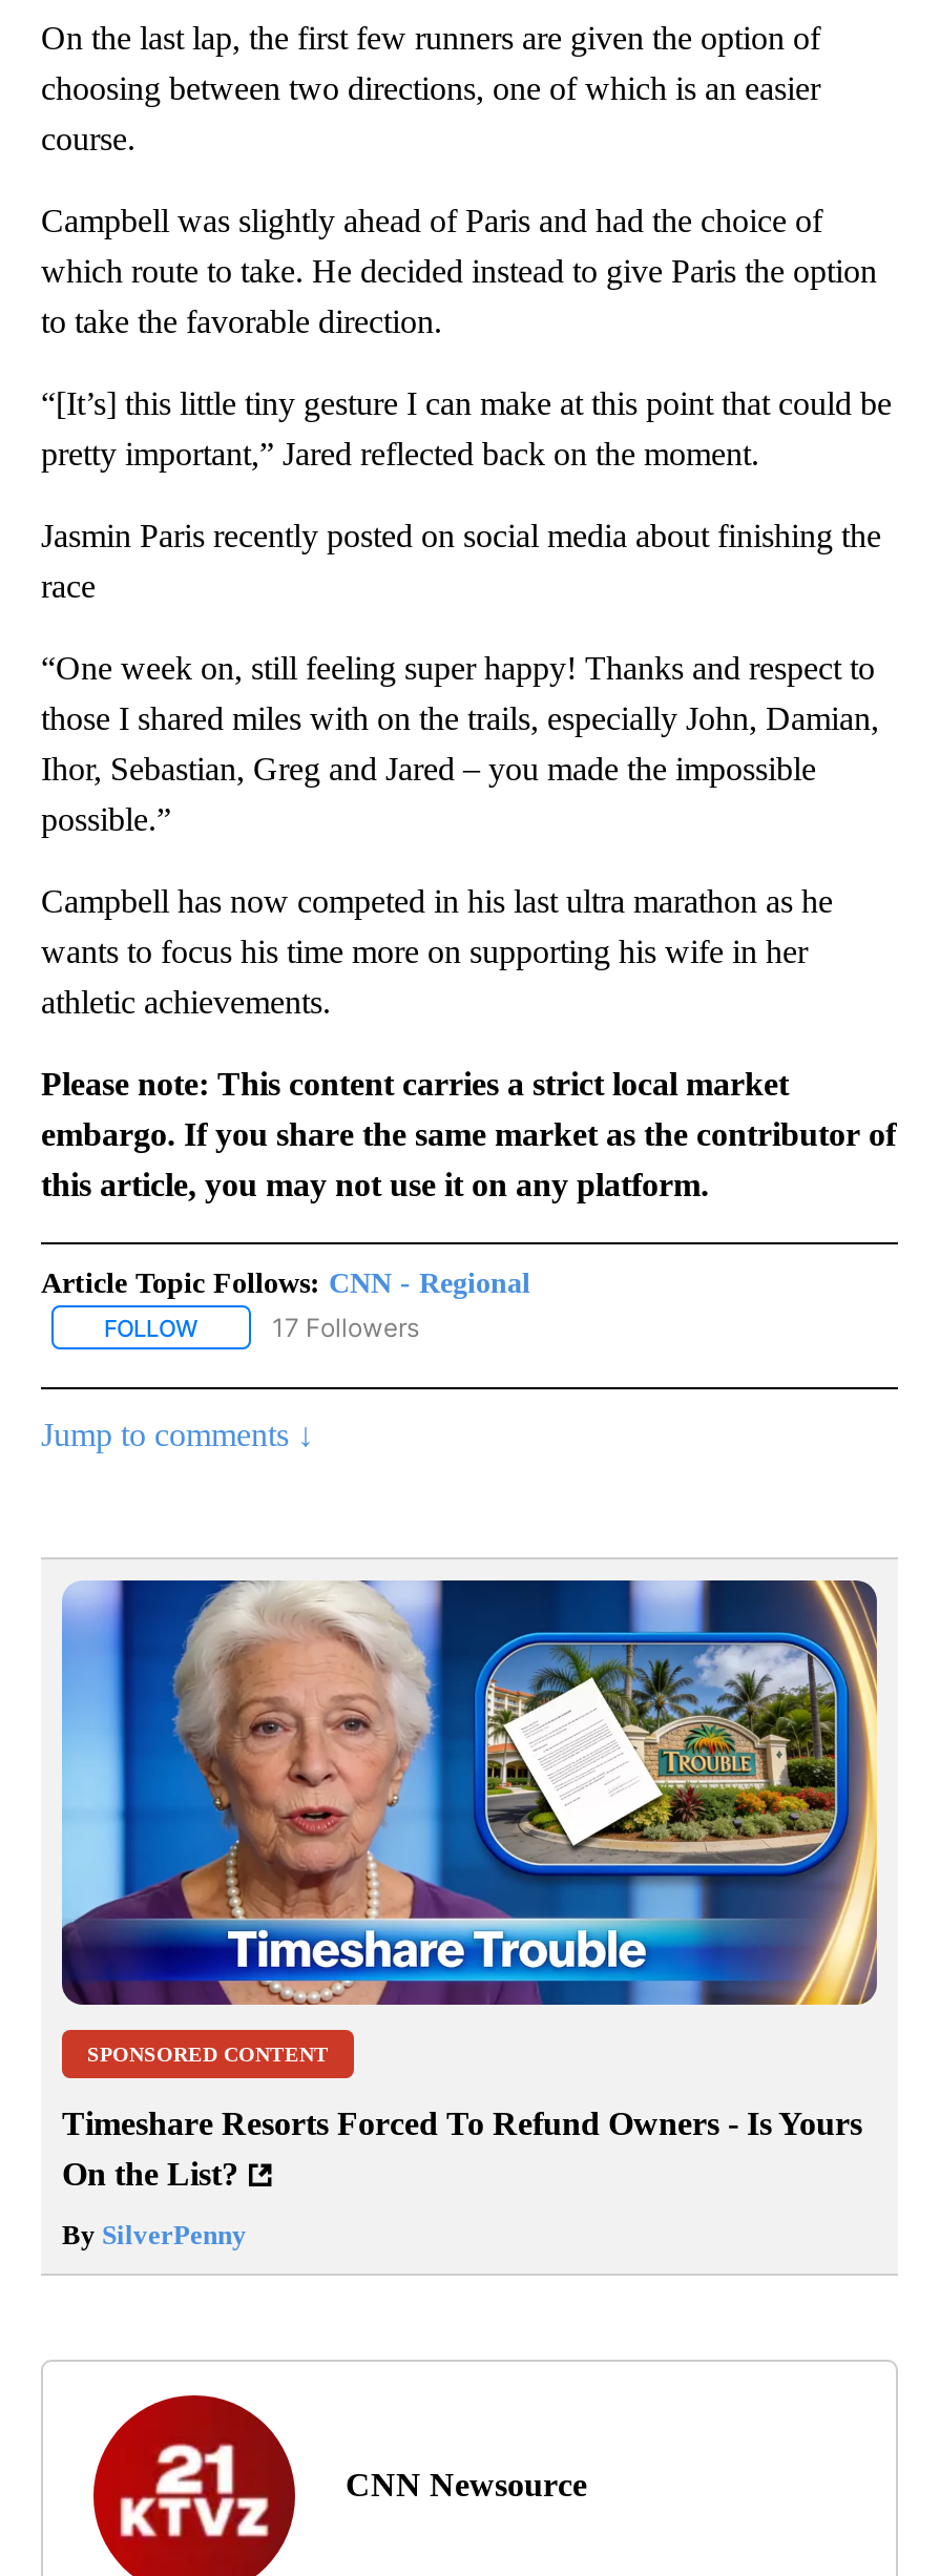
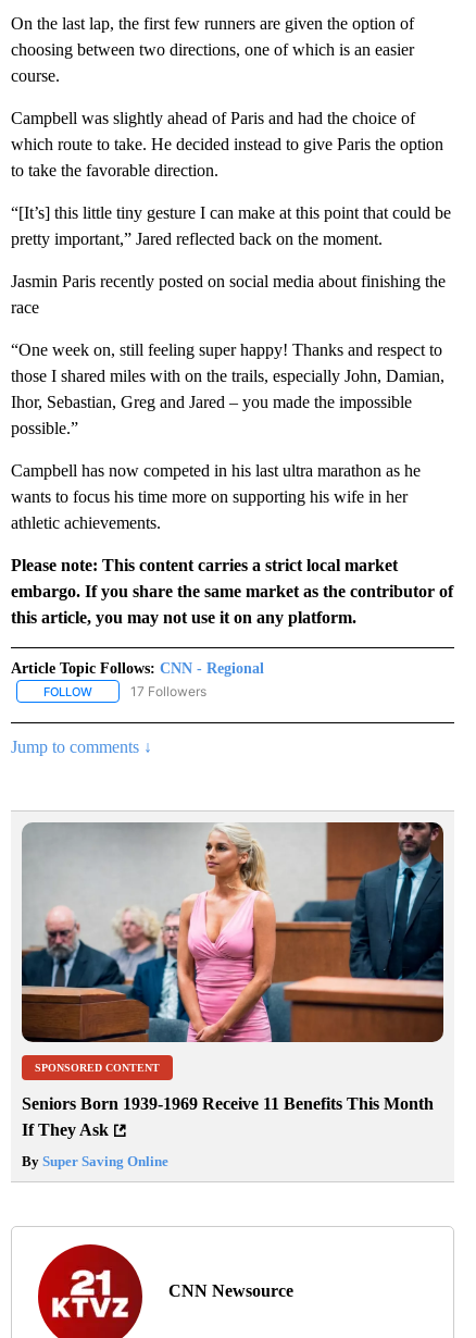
[60,1578,879,2007] [image] -> [21,821,444,1043] [image]
[62,2107,862,2193] Timeshare Resorts Forced To Refund Owners - Is Yours | On the List? -> [22,1095,434,1139] Seniors Born 1939-1969 Receive 11 Benefits This Month | If They Ask
[62,2220,247,2252] By SilverPenny -> [22,1154,168,1170] By Super Saving Online

